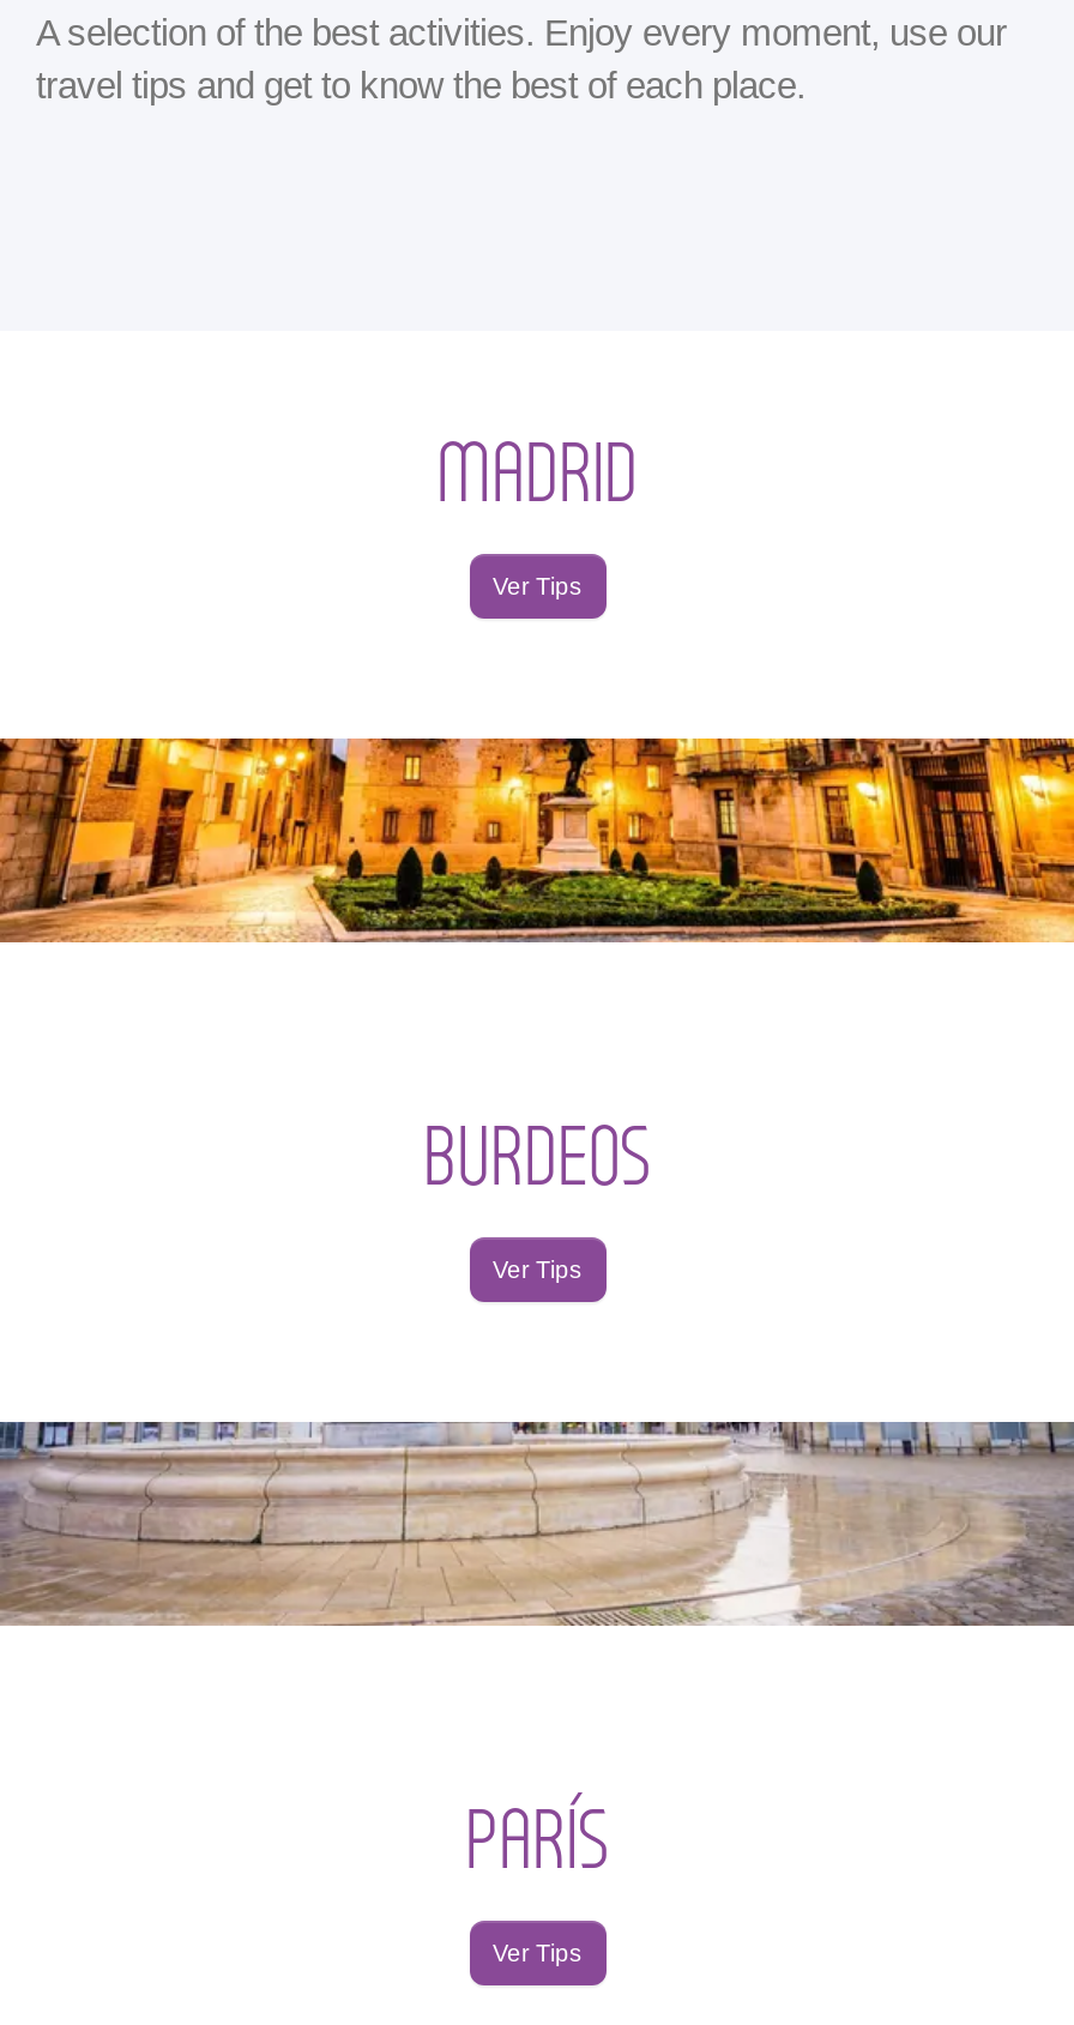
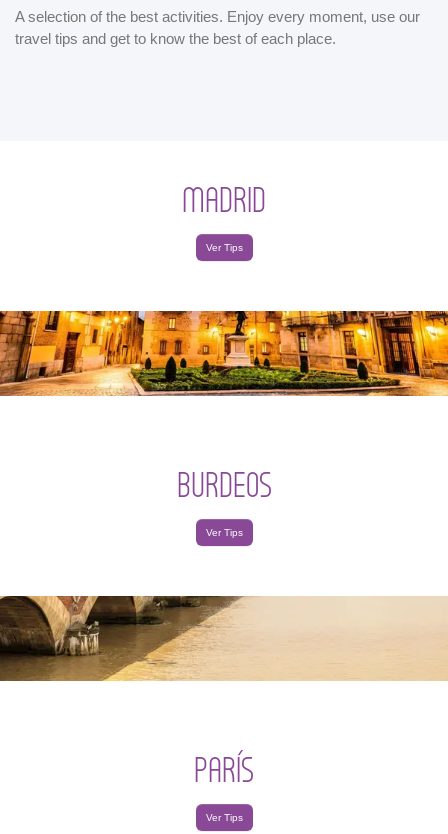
[7,1420,1067,1628] [image] -> [3,595,445,681] [image]

